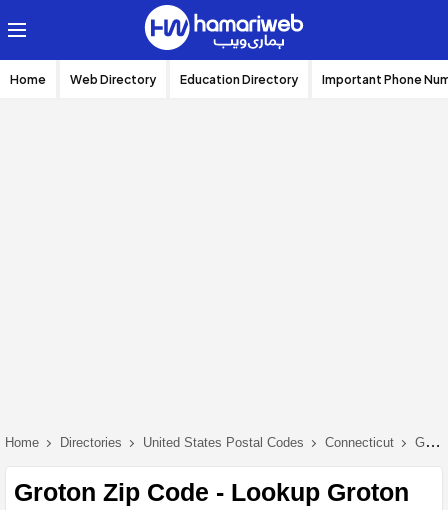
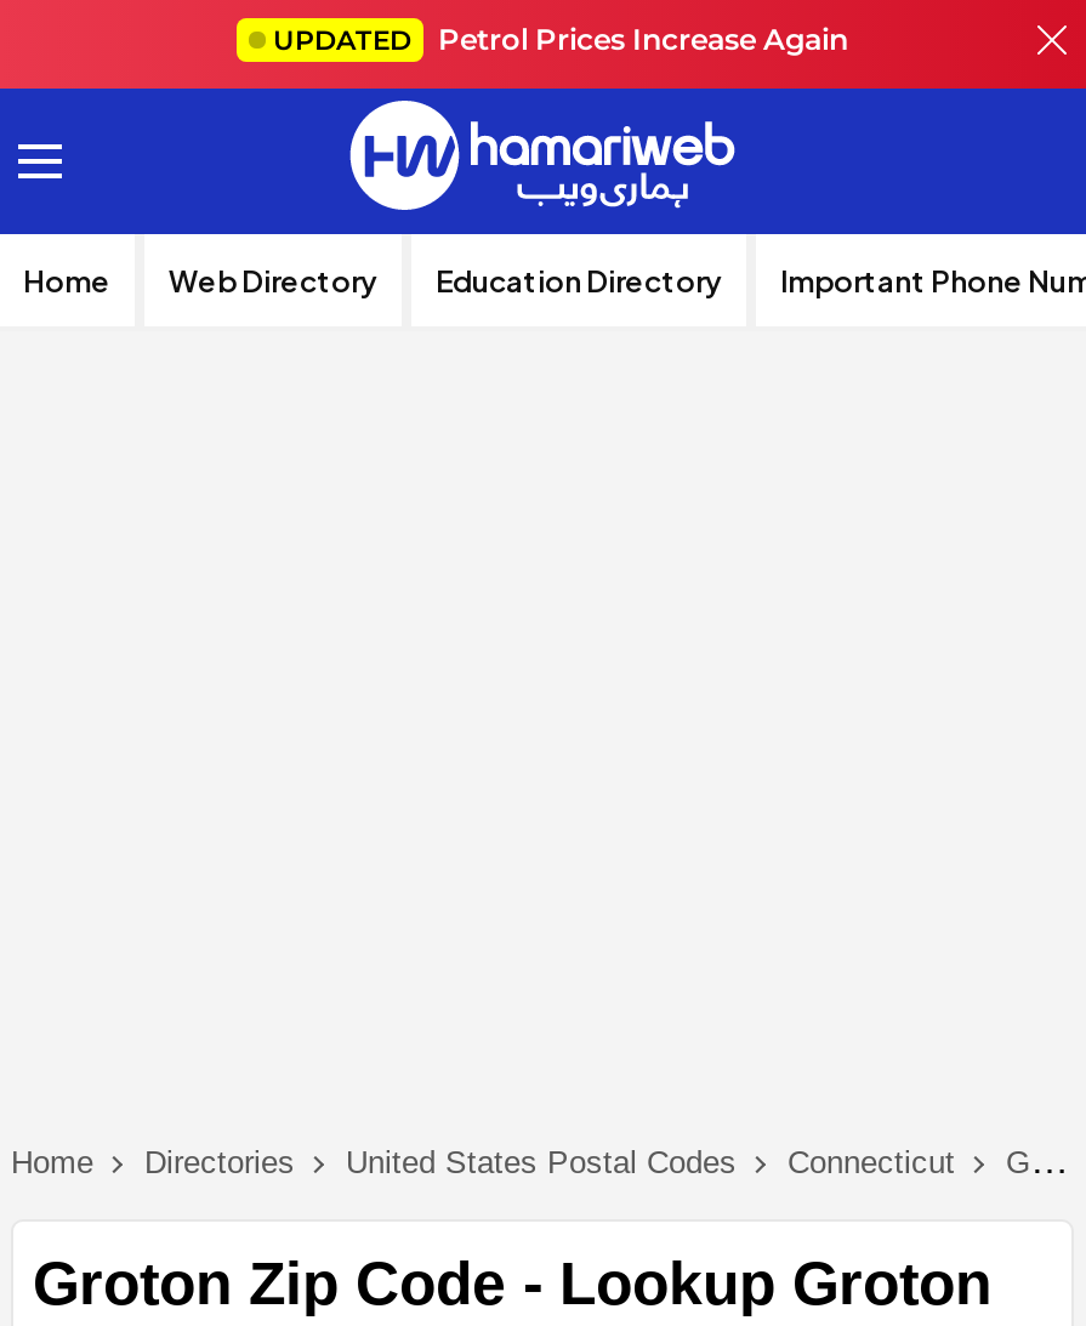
none -> [273,21,848,57] UPDATED Petrol Prices Increase Again

